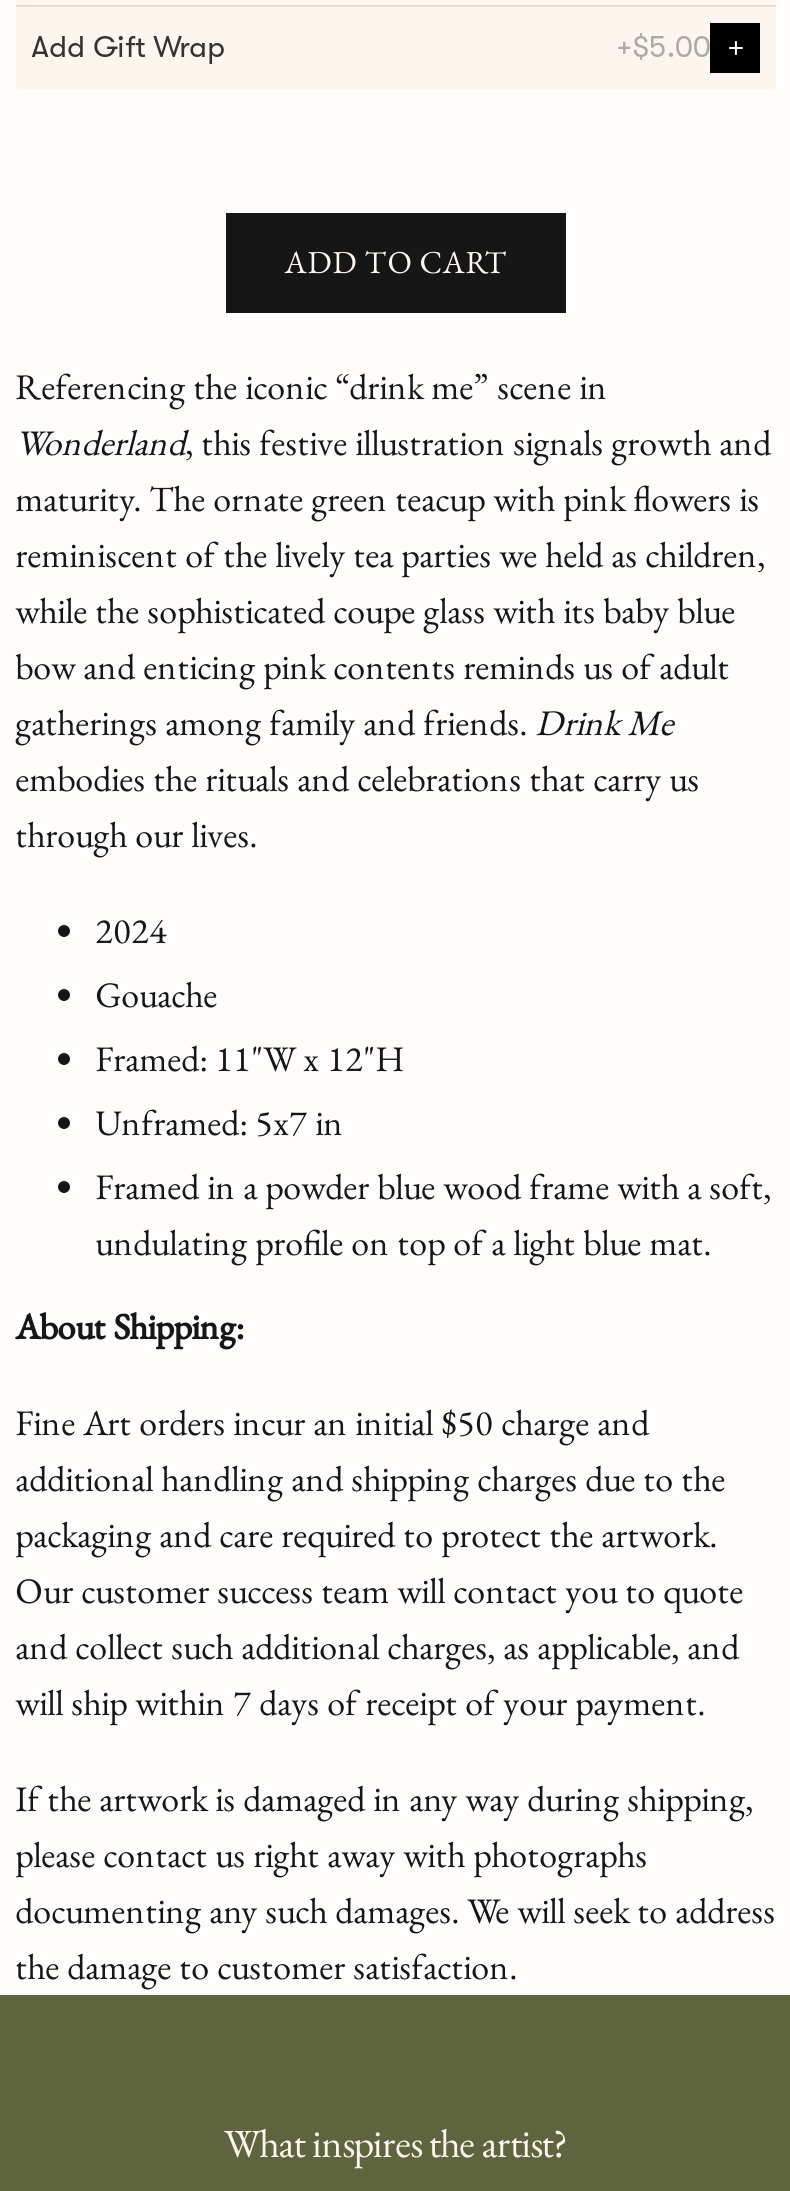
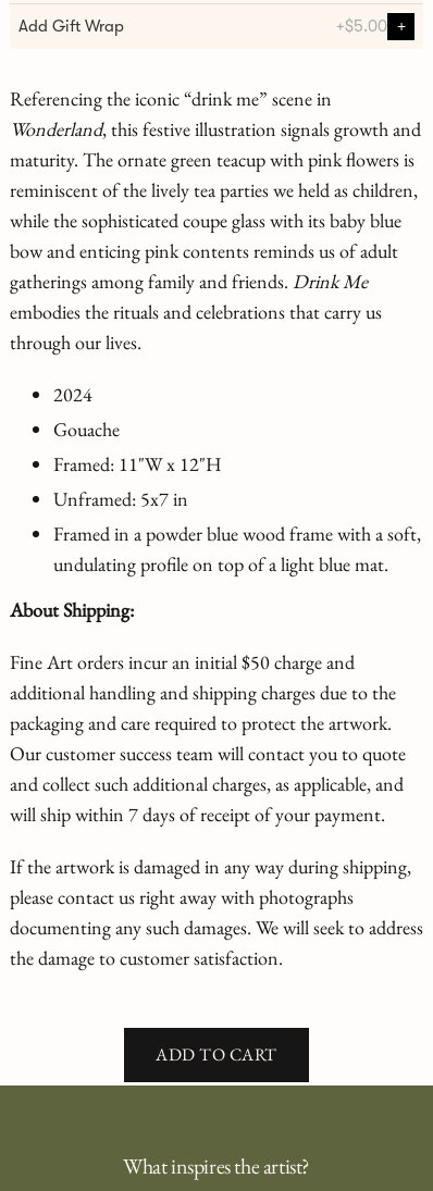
moved [284,240,507,282] -> [156,1043,277,1065]: ADD TO CART
moved [15,362,775,1988] -> [9,85,423,970]: Referencing the iconic “drink me” scene in | Wonderland, this festive illustration signals growth and | maturity. The ornate green teacup with pink flowers is | ... | documenting any such damages. We will seek to address | the damage to customer satisfaction.

